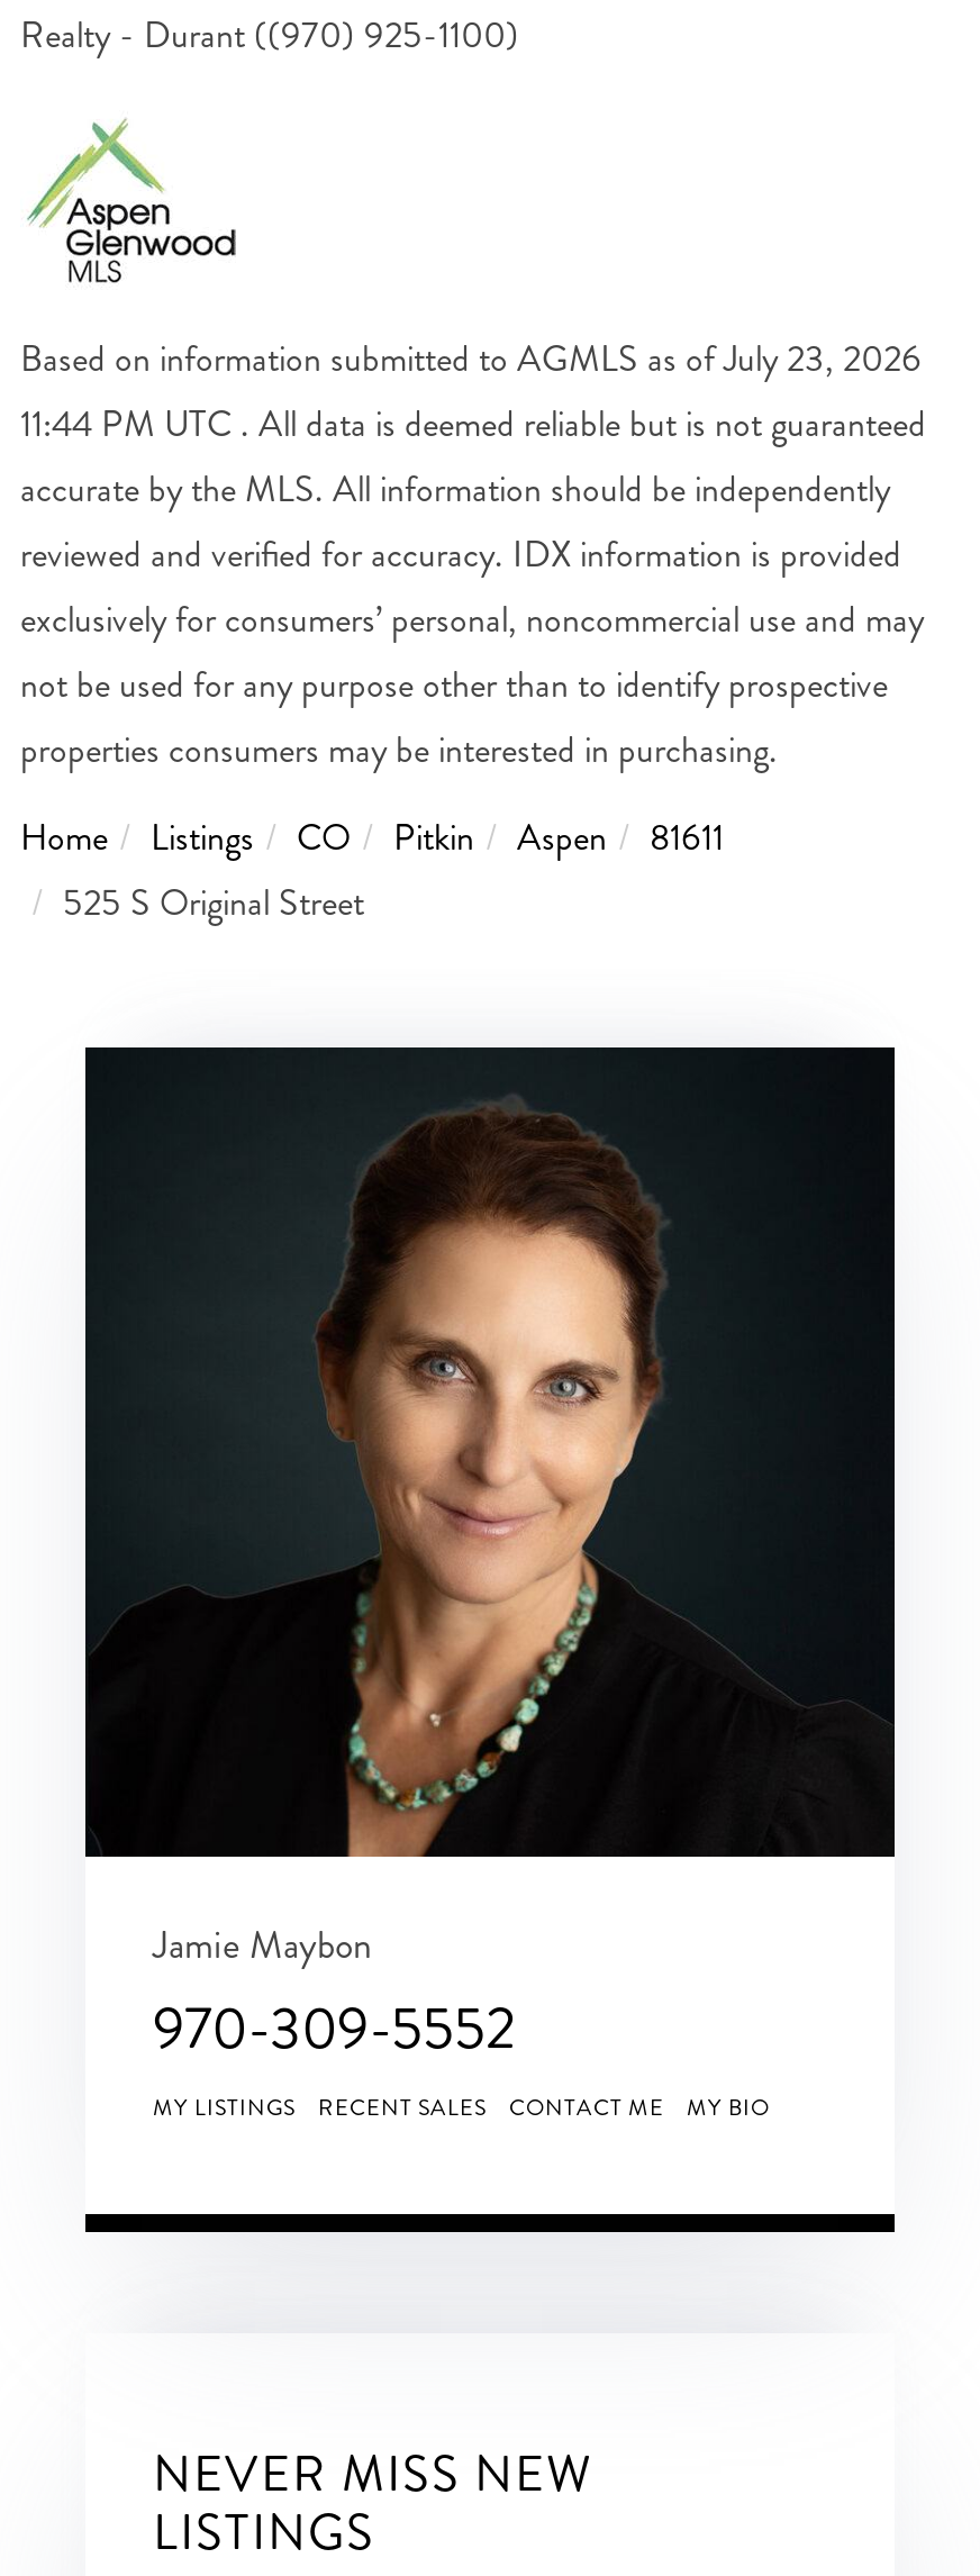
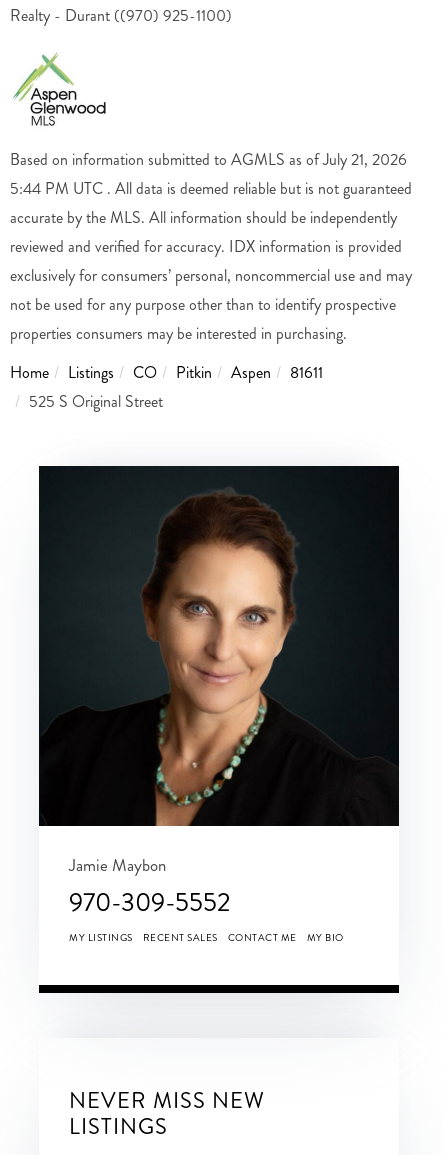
[20,332,922,383] Based on information submitted to AGMLS as of July 23, 2026 -> [10,148,407,171] Based on information submitted to AGMLS as of July 21, 2026
[20,397,926,449] 11:44 PM UTC . All data is deemed reliable but is not guaranteed -> [10,177,412,200] 5:44 PM UTC . All data is deemed reliable but is not guaranteed

